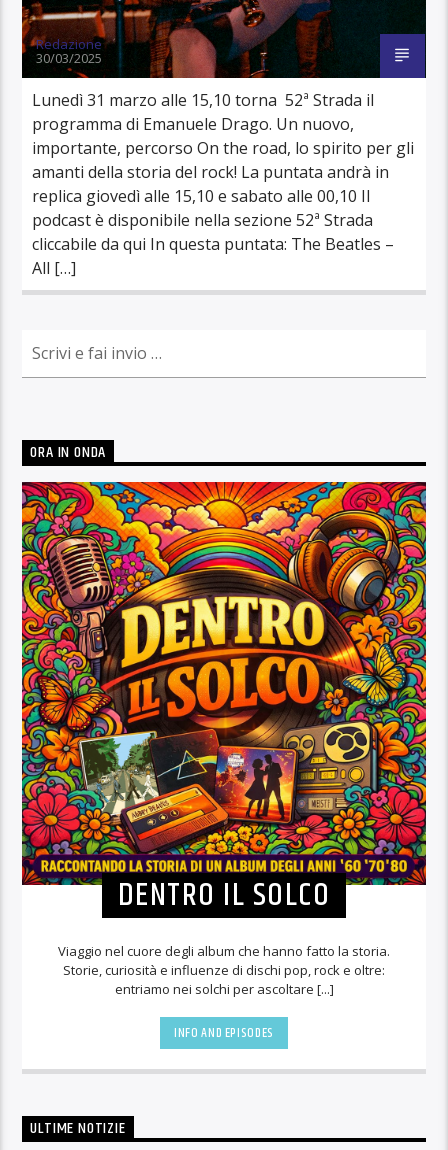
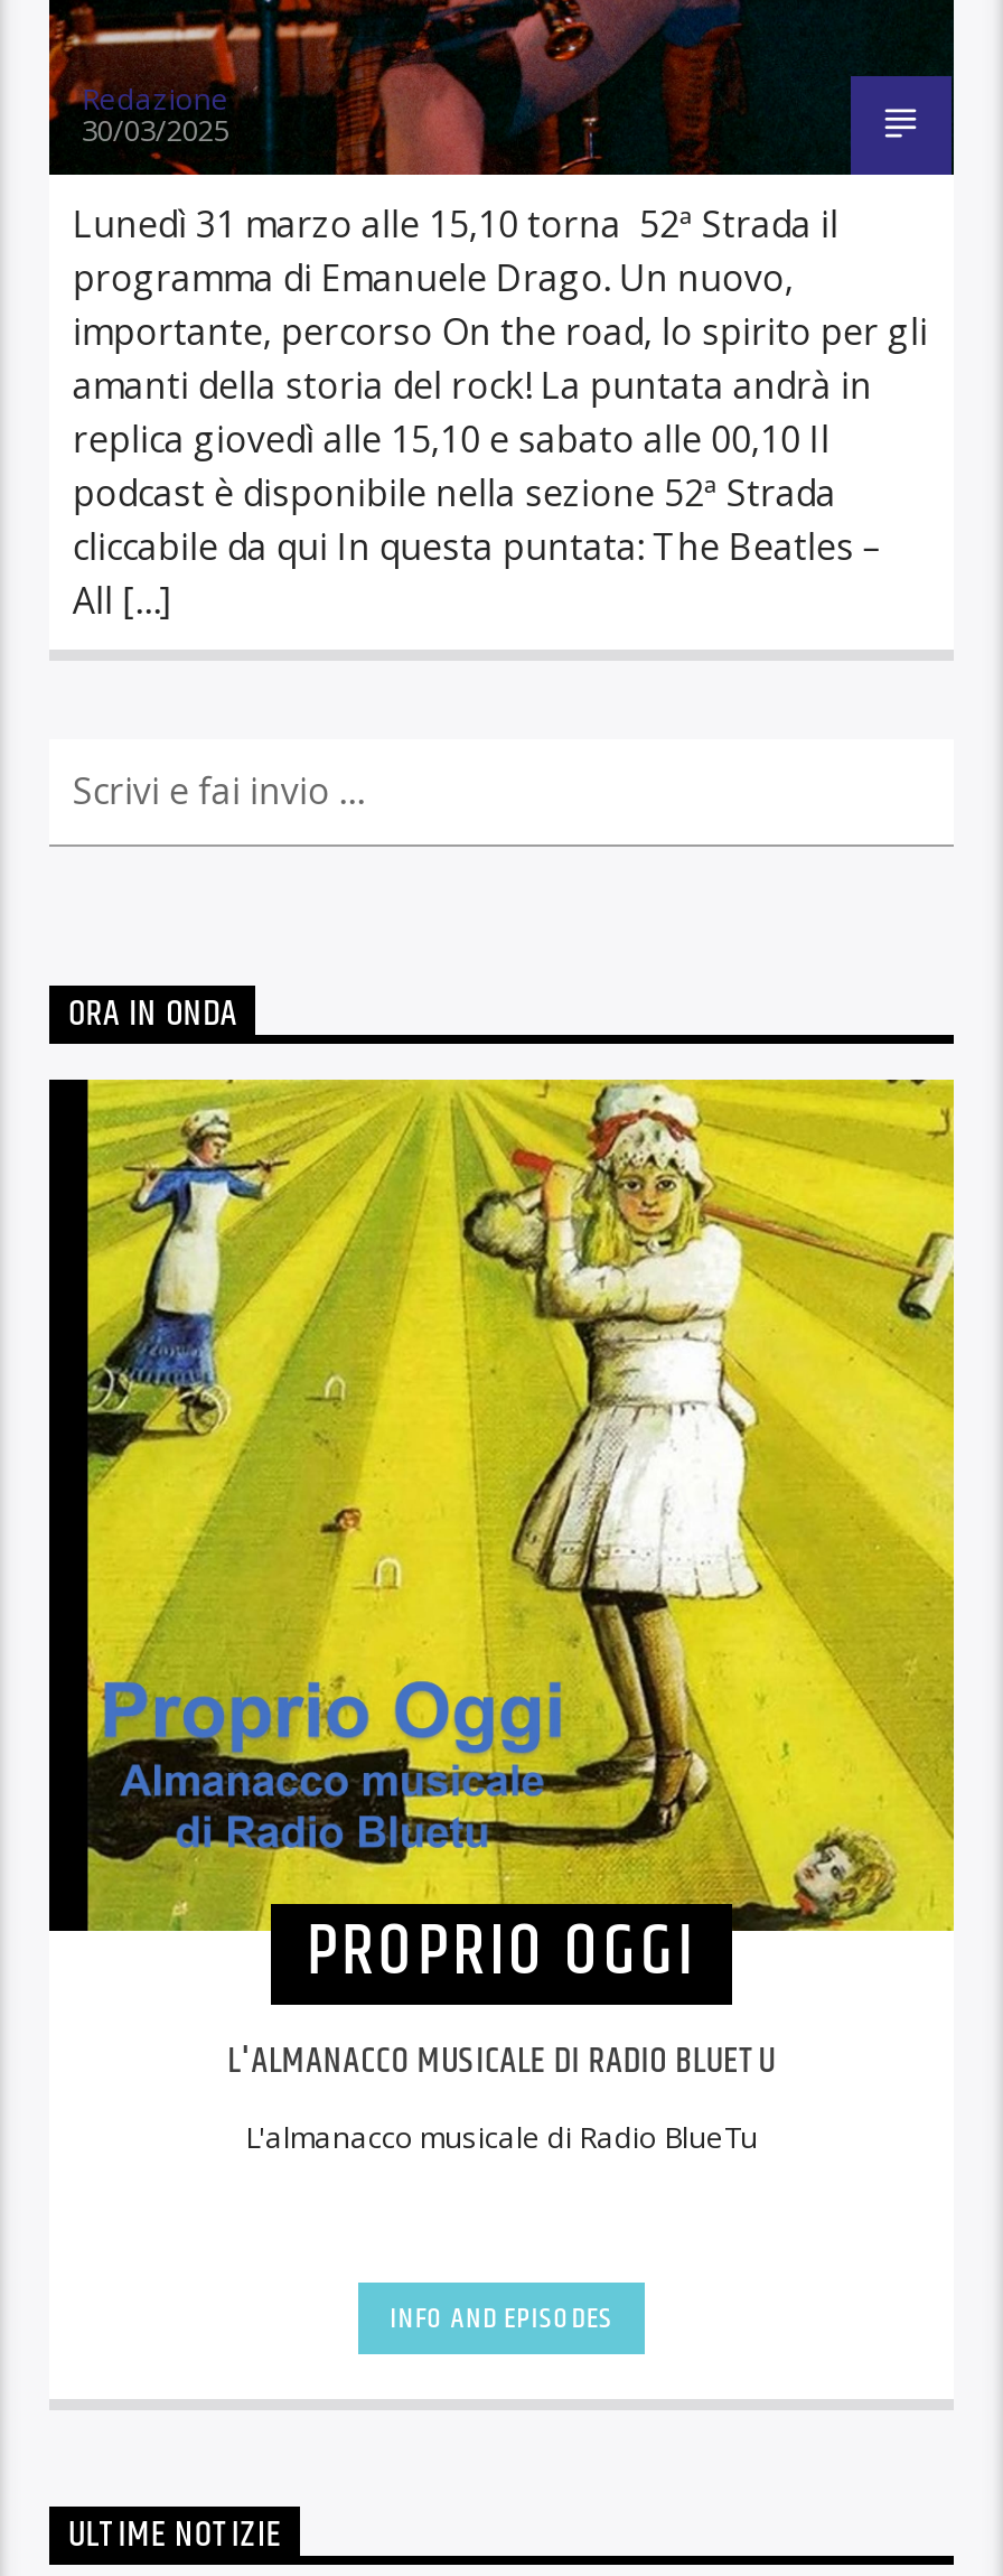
[21,481,427,920] [image] | DENTRO IL SOLCO -> [47,1077,956,2089] [image] | PROPRIO OGGI | L'ALMANACCO MUSICALE DI RADIO BLUETU
[58,942,390,998] Viaggio nel cuore degli album che hanno fatto la storia. | Storie, curiosità e influenze di dischi pop, rock e oltre: | entriamo nei solchi per ascoltare [...] -> [245,2116,758,2157] L'almanacco musicale di Radio BlueTu

